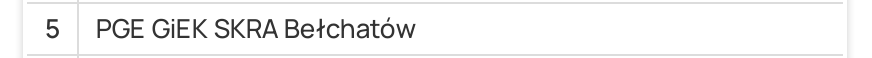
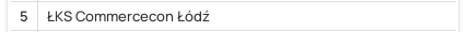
[96,11,416,47] PGE GiEK SKRA Bełchatów -> [47,7,210,26] ŁKS Commercecon Łódź

